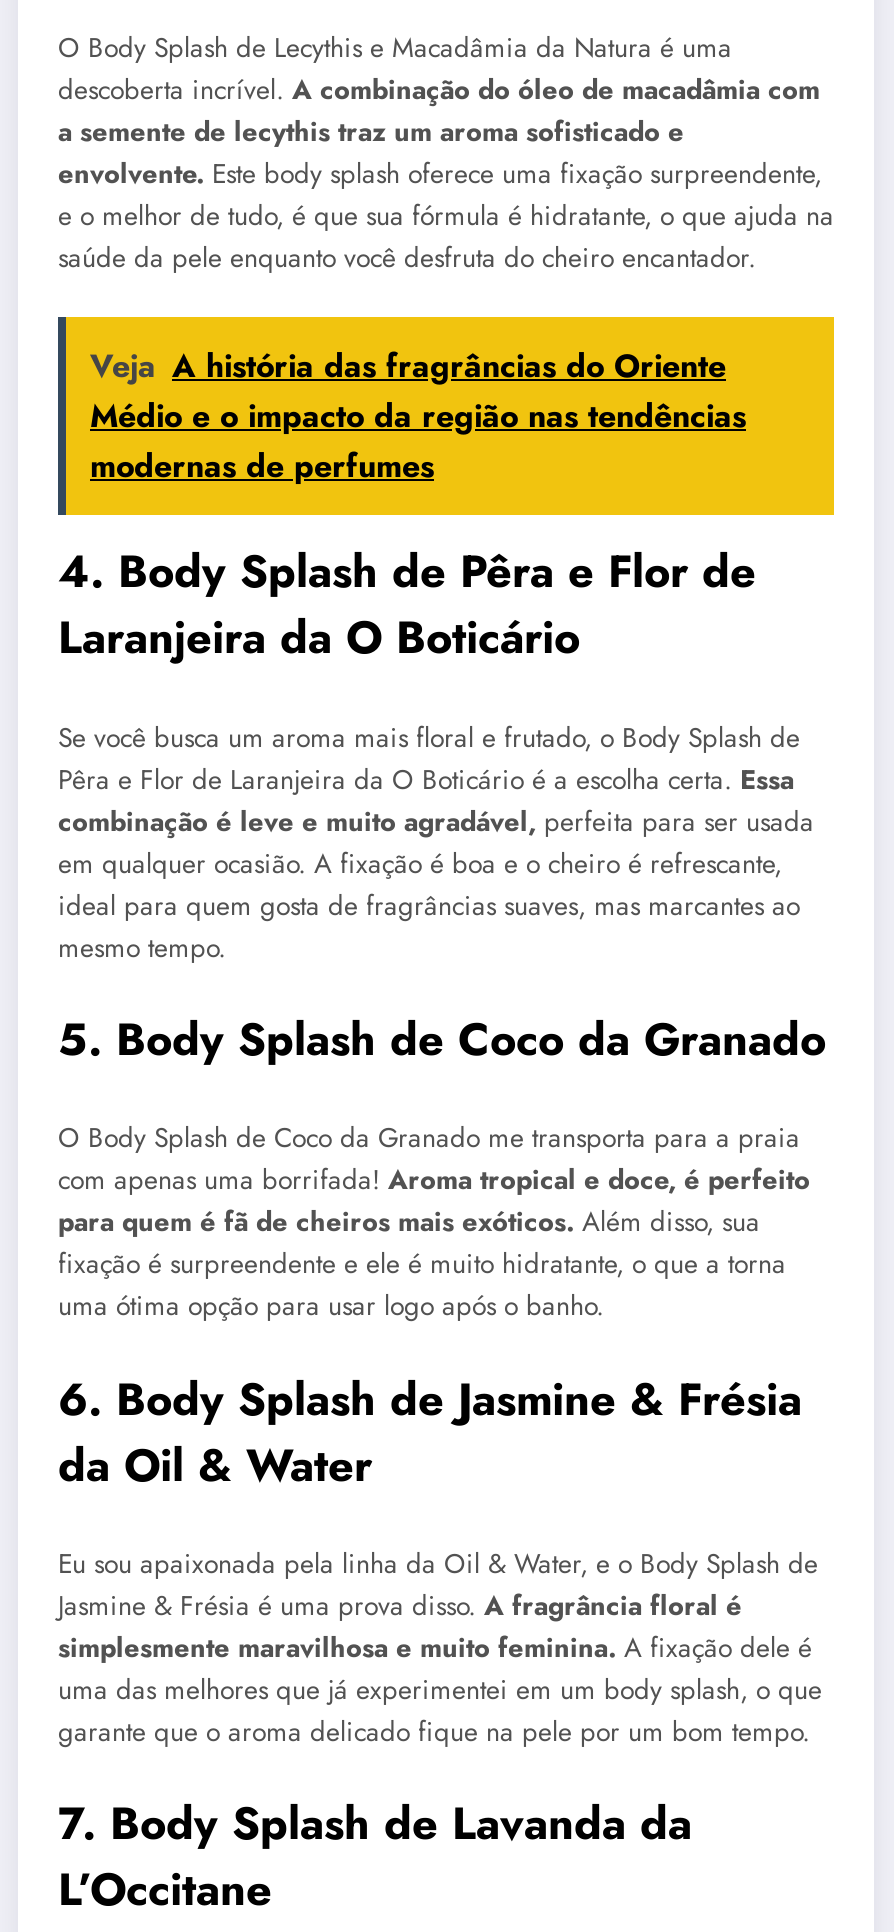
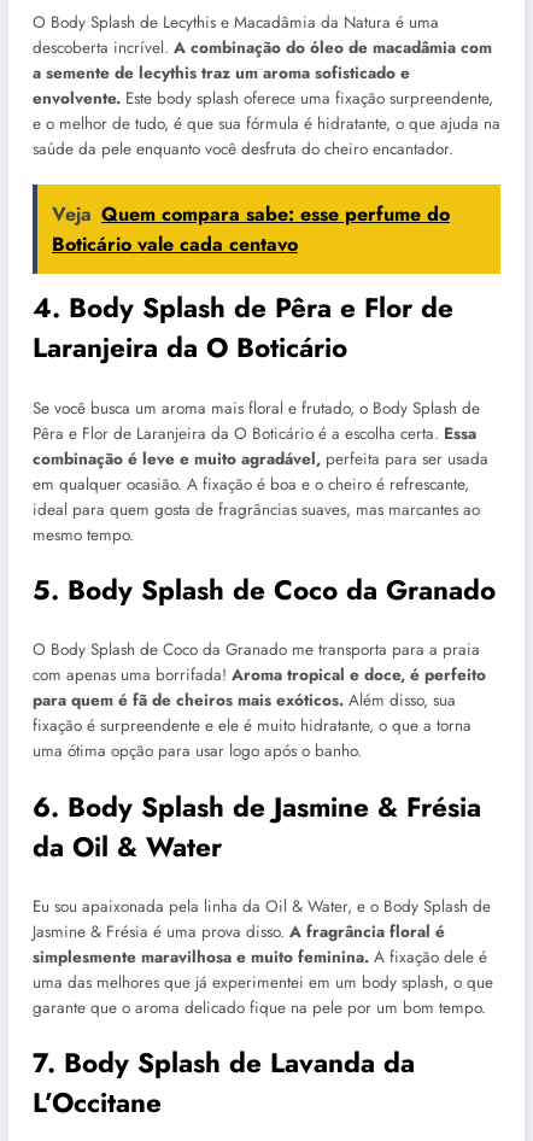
[90,343,746,489] Veja A história das fragrâncias do Oriente | Médio e o impacto da região nas tendências | modernas de perfumes -> [52,200,450,258] Veja Quem compara sabe: esse perfume do | Boticário vale cada centavo

